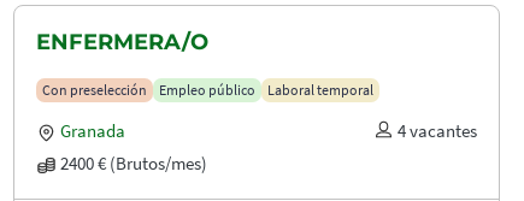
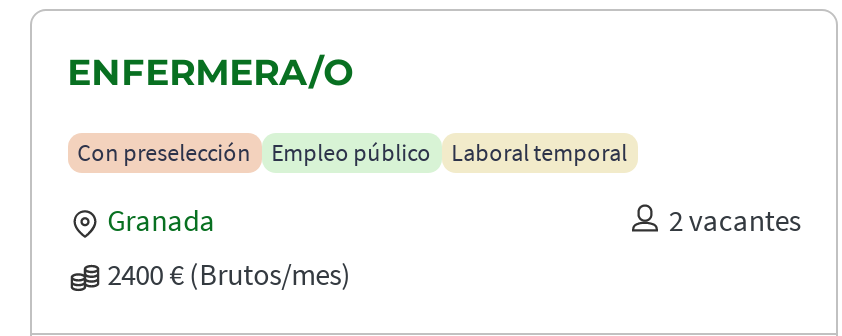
[398,119,478,142] 4 vacantes -> [669,200,801,238] 2 vacantes

